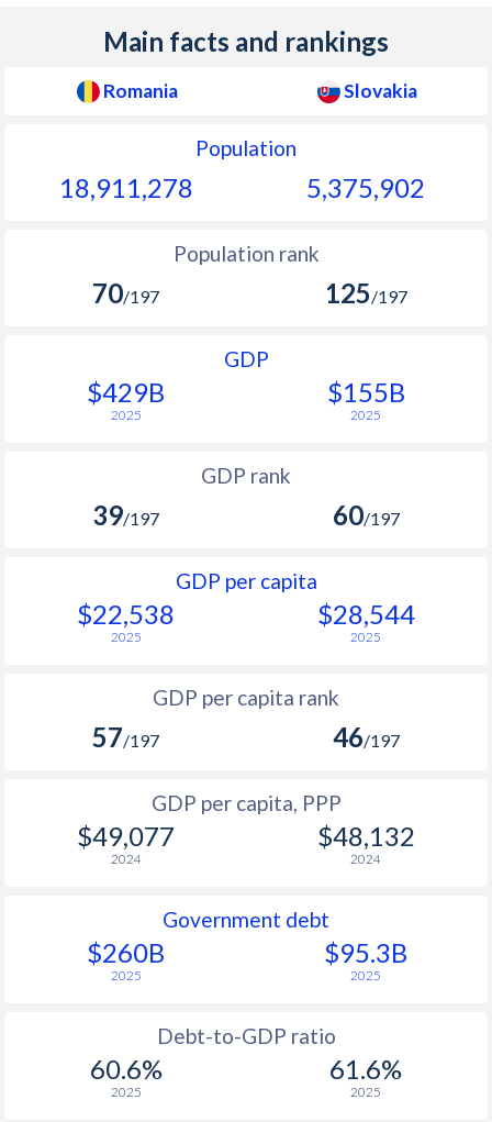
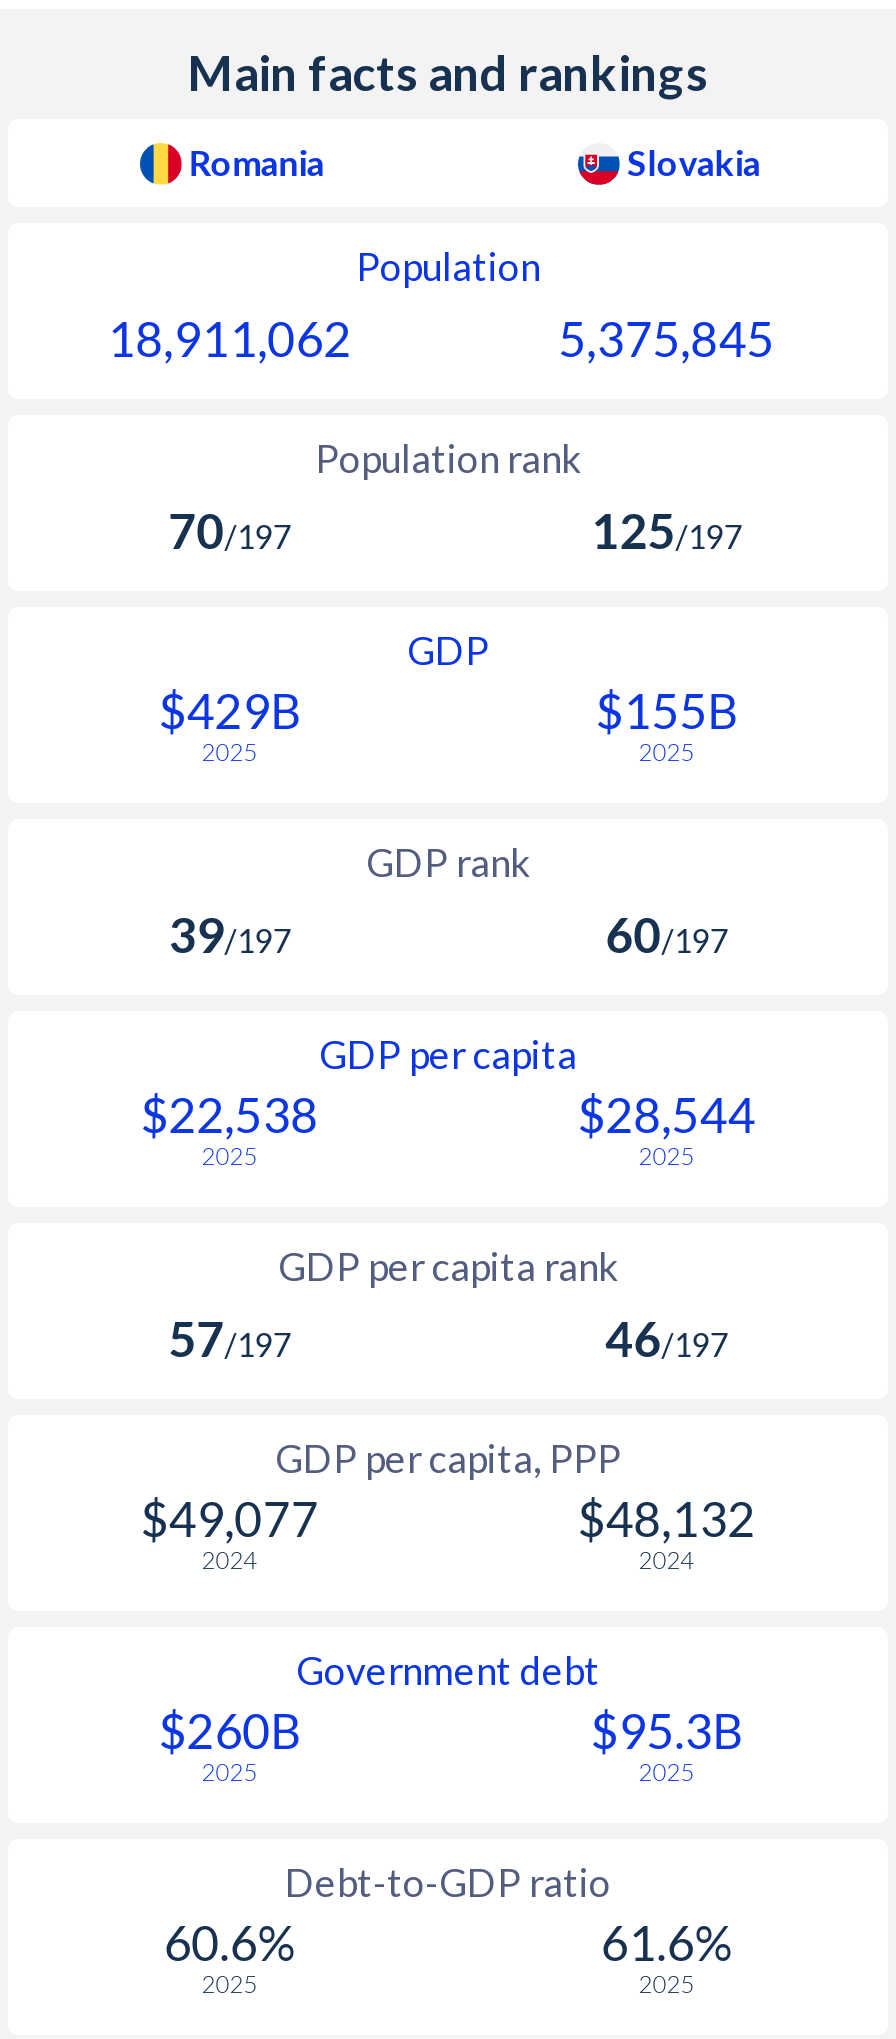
[59,171,193,203] 18,911,278 -> [107,308,351,366] 18,911,062
[307,171,425,203] 5,375,902 -> [559,308,775,366] 5,375,845

